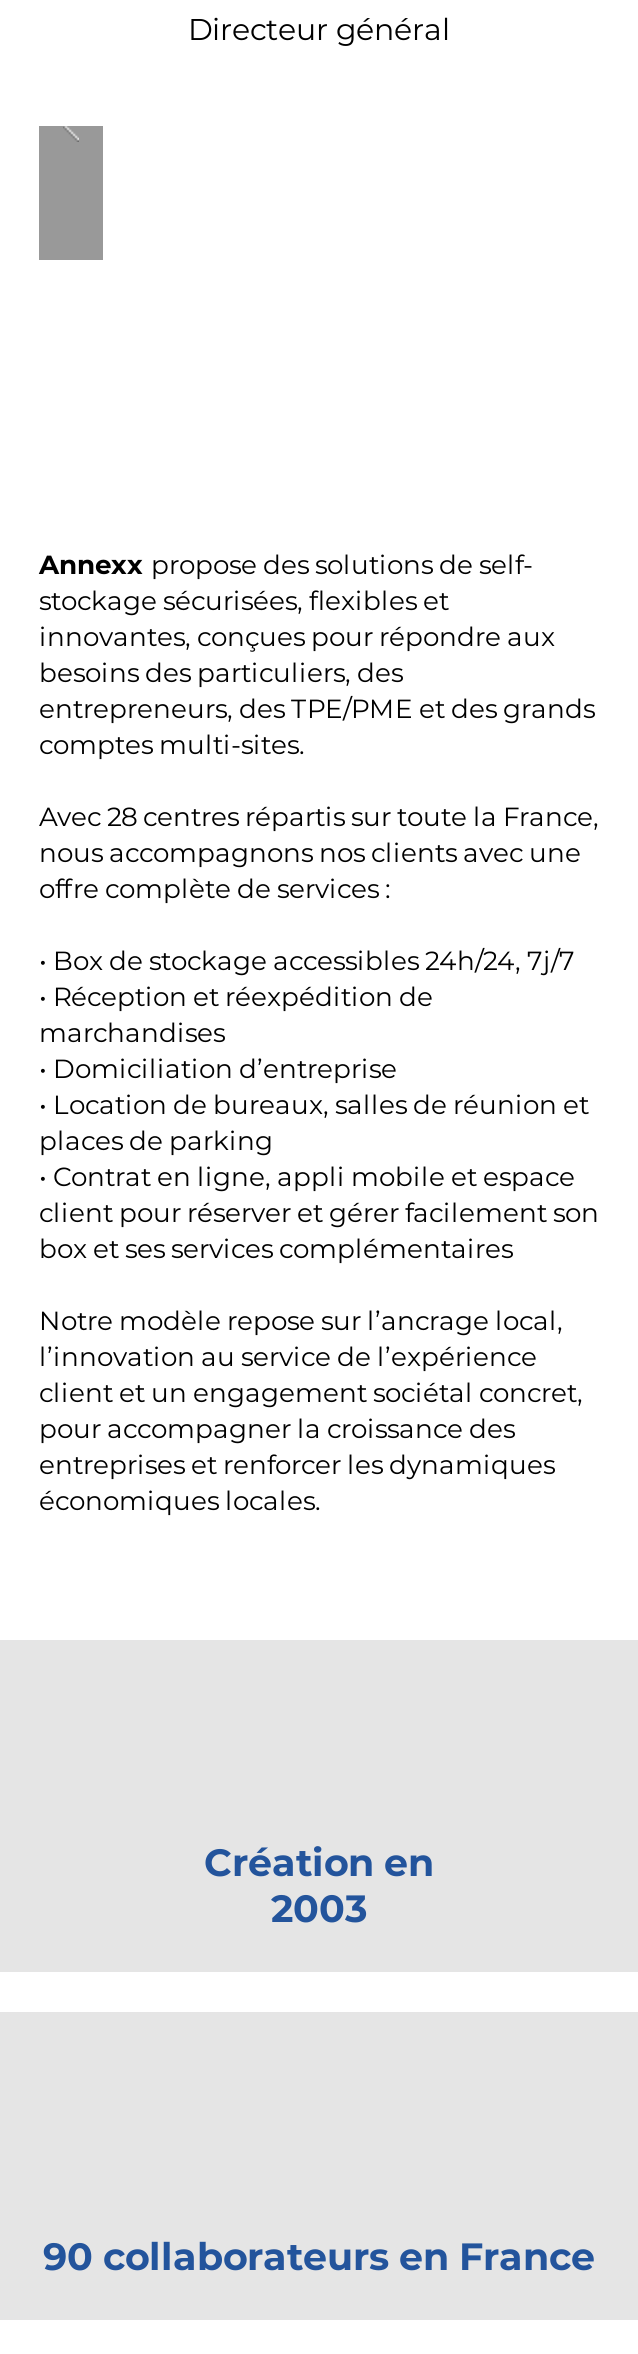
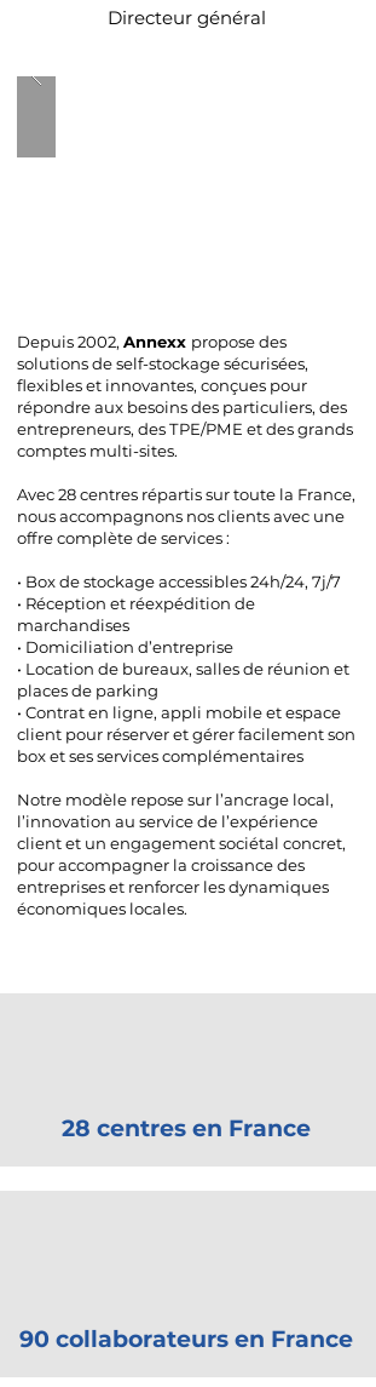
[39,548,555,688] Annexx propose des solutions de self- | stockage sécurisées, flexibles et | innovantes, conçues pour répondre aux | besoins des particuliers, des -> [17,332,347,417] Depuis 2002, Annexx propose des | solutions de self-stockage sécurisées, | flexibles et innovantes, conçues pour | répondre aux besoins des particuliers, des
[204,1840,434,1932] Création en | 2003 -> [62,1114,311,1142] 28 centres en France

